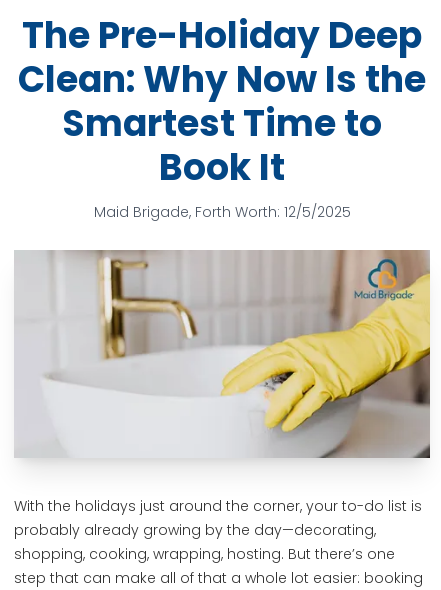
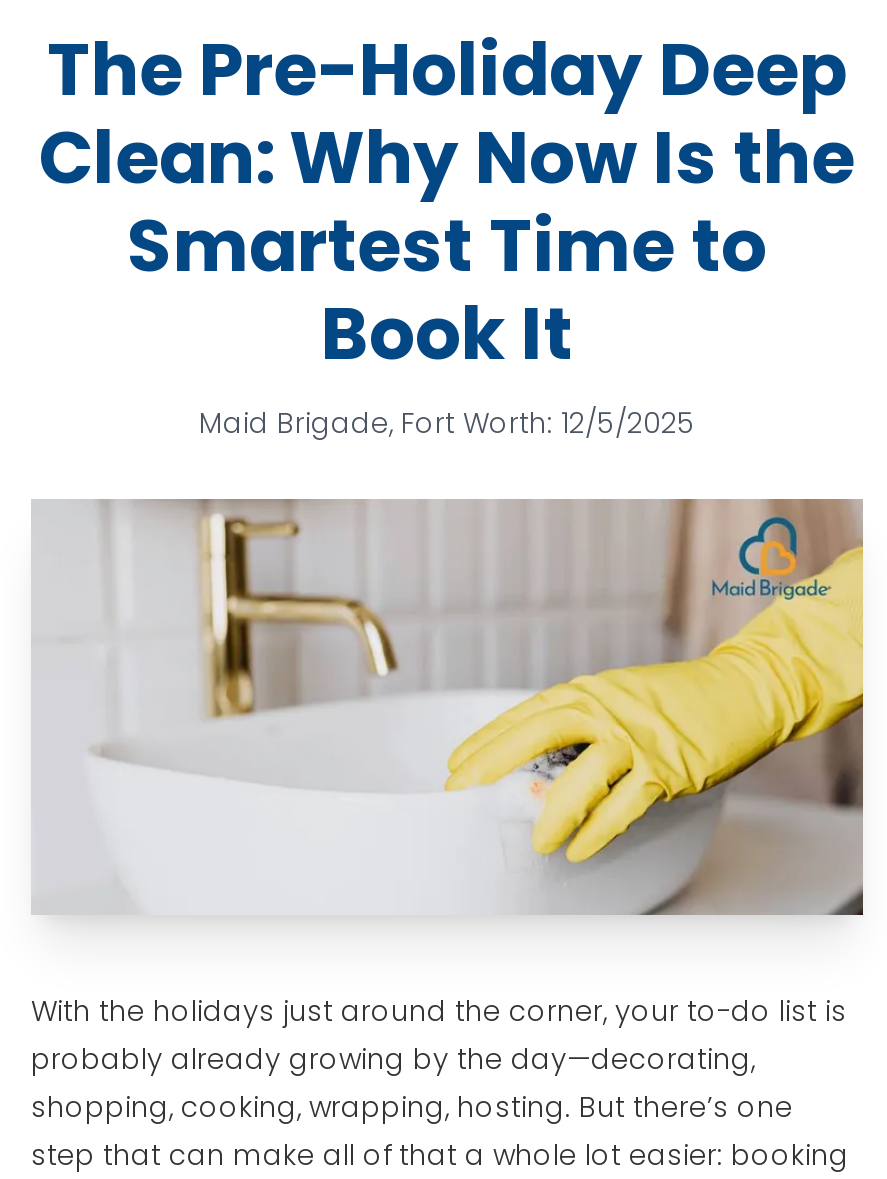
[93,202,350,222] Maid Brigade, Forth Worth: 12/5/2025 -> [199,403,695,443] Maid Brigade, Fort Worth: 12/5/2025

